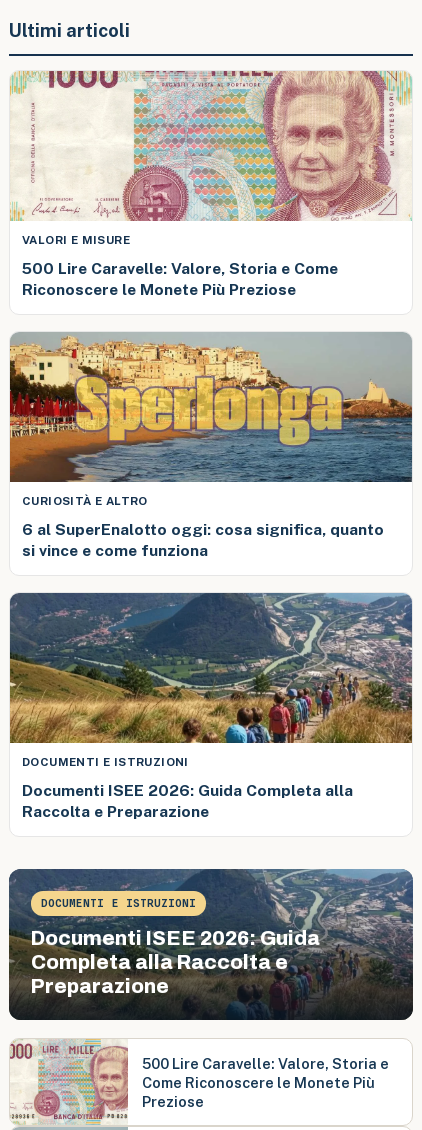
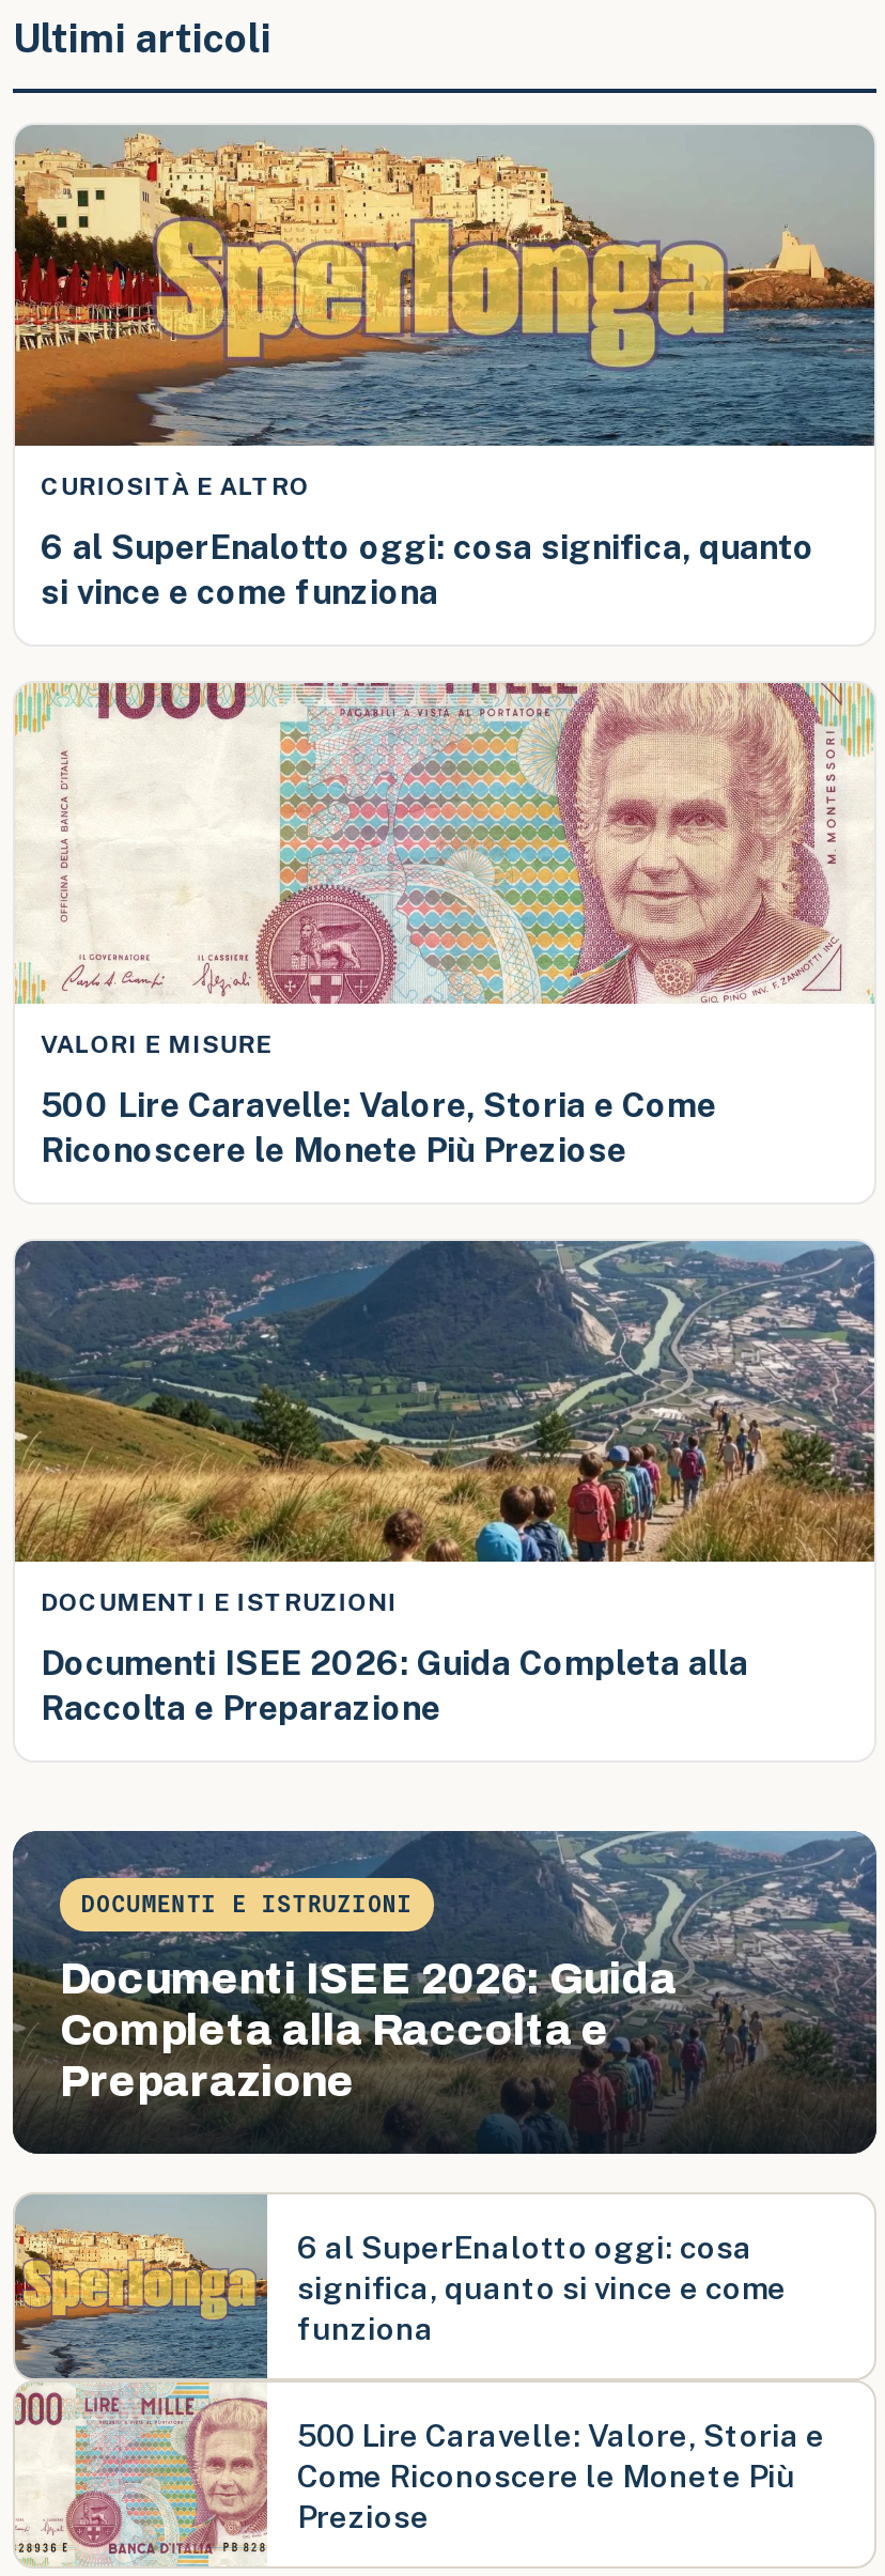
moved [9,69,413,299] -> [13,679,876,1170]: [image] | VALORI E MISURE | 500 Lire Caravelle: Valore, Storia e Come | Riconoscere le Monete Più Preziose
moved [9,332,413,560] -> [13,125,876,612]: [image] | CURIOSITÀ E ALTRO | 6 al SuperEnalotto oggi: cosa significa, quanto | si vince e come funziona
none -> [13,2194,787,2380] [image] | 6 al SuperEnalotto oggi: cosa | significa, quanto si vince e come | funziona

